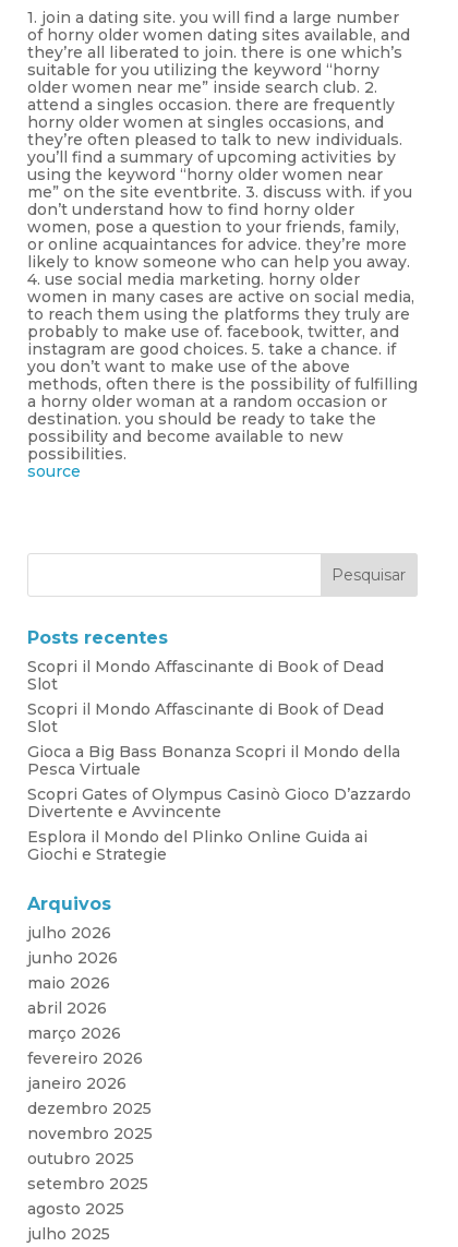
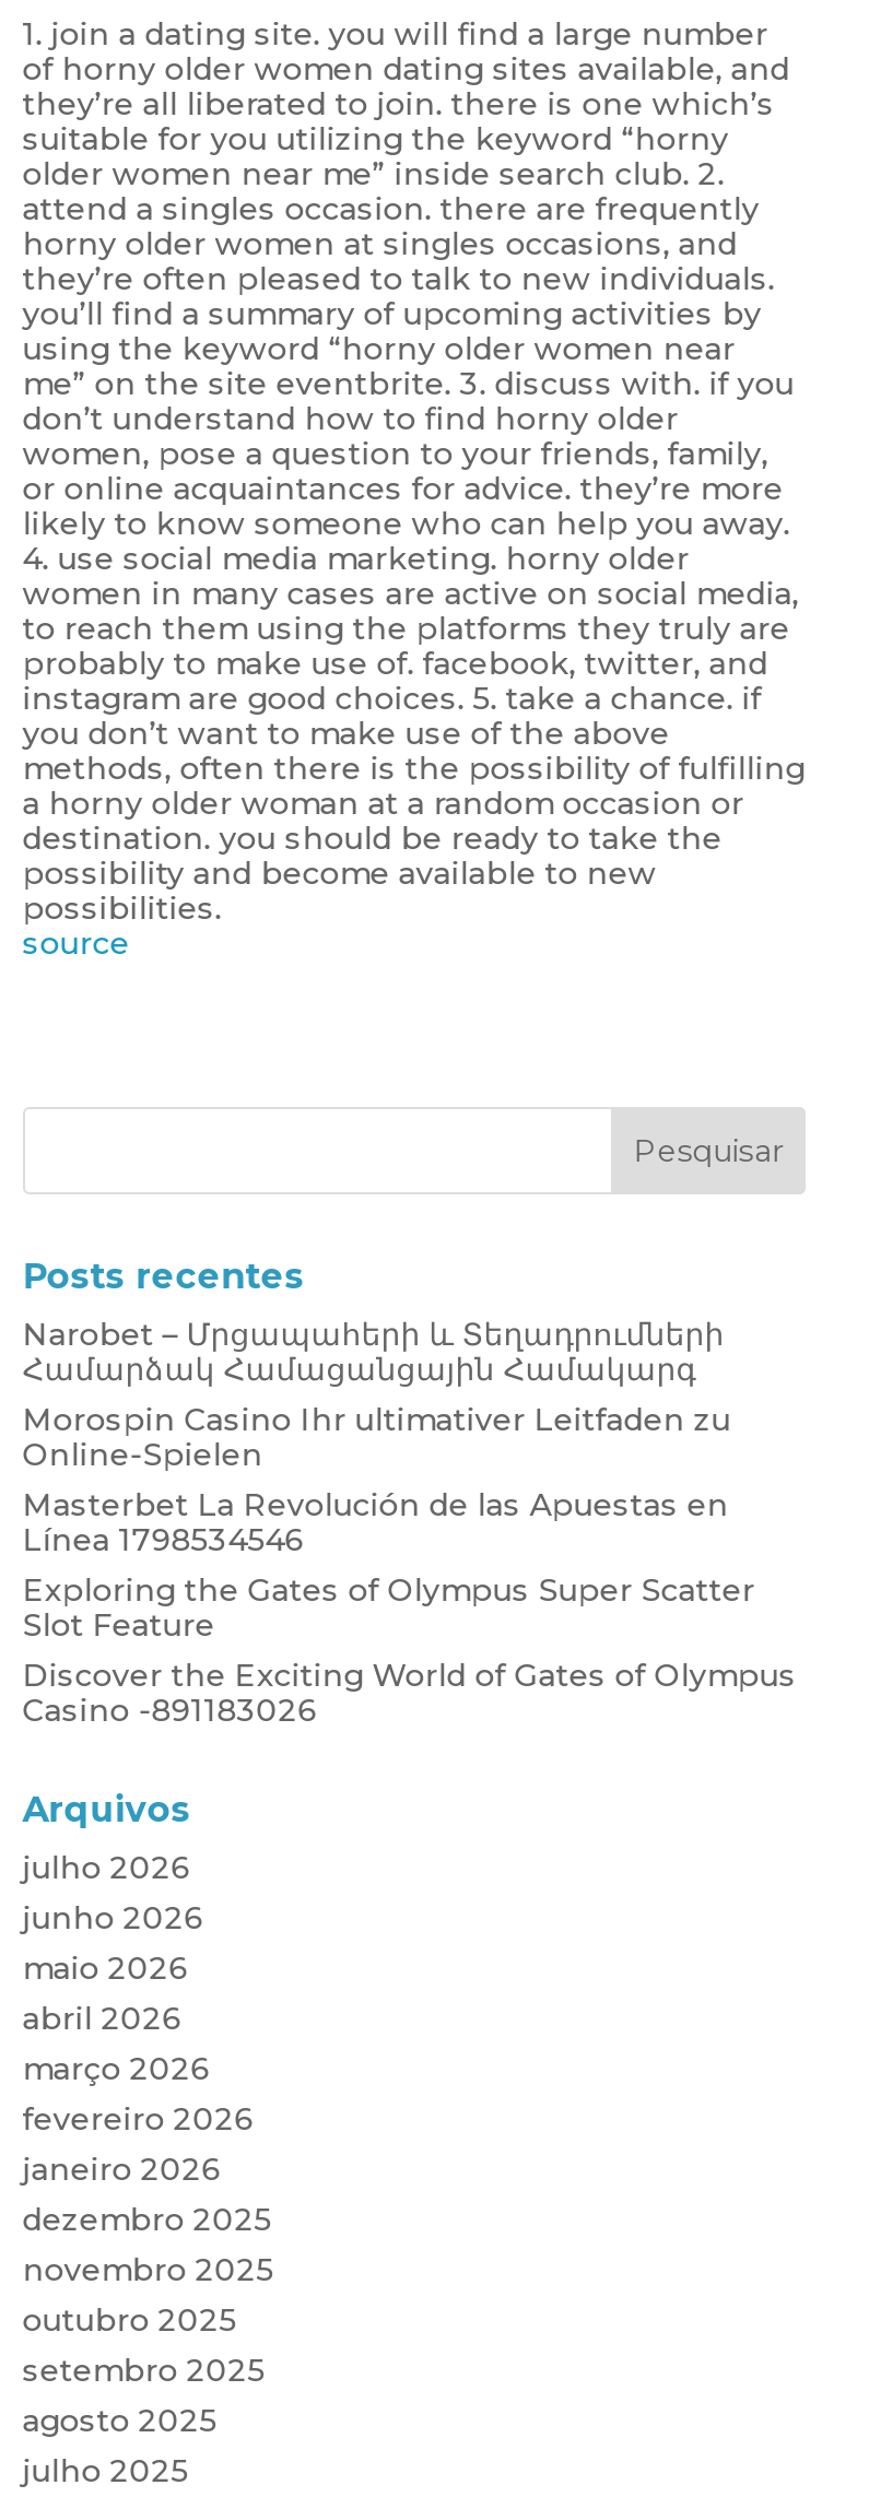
[27,657,411,864] Scopri il Mondo Affascinante di Book of Dead | Slot | Scopri il Mondo Affascinante di Book of Dead | Slot | Gioca a Big Bass Bonanza Scopri il Mondo della | Pesca Virtuale | Scopri Gates of Olympus Casinò Gioco D’azzardo | Divertente e Avvincente | Esplora il Mondo del Plinko Online Guida ai | Giochi e Strategie -> [23,1315,796,1730] Narobet – Մրցապահերի և Տեղադրումների | Համարձակ Համացանցային Համակարգ | Morospin Casino Ihr ultimativer Leitfaden zu | Online-Spielen | Masterbet La Revolución de las Apuestas en | Línea 1798534546 | Exploring the Gates of Olympus Super Scatter | Slot Feature | Discover the Exciting World of Gates of Olympus | Casino -891183026

